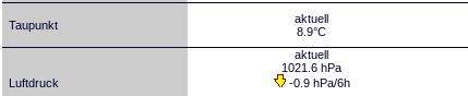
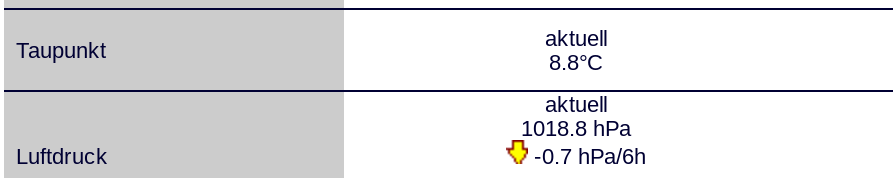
[297,25,327,38] 8.9°C -> [549,50,603,74] 8.8°C
[282,61,342,74] 1021.6 hPa -> [521,116,631,140] 1018.8 hPa
[289,76,350,89] -0.9 hPa/6h -> [534,144,646,168] -0.7 hPa/6h

